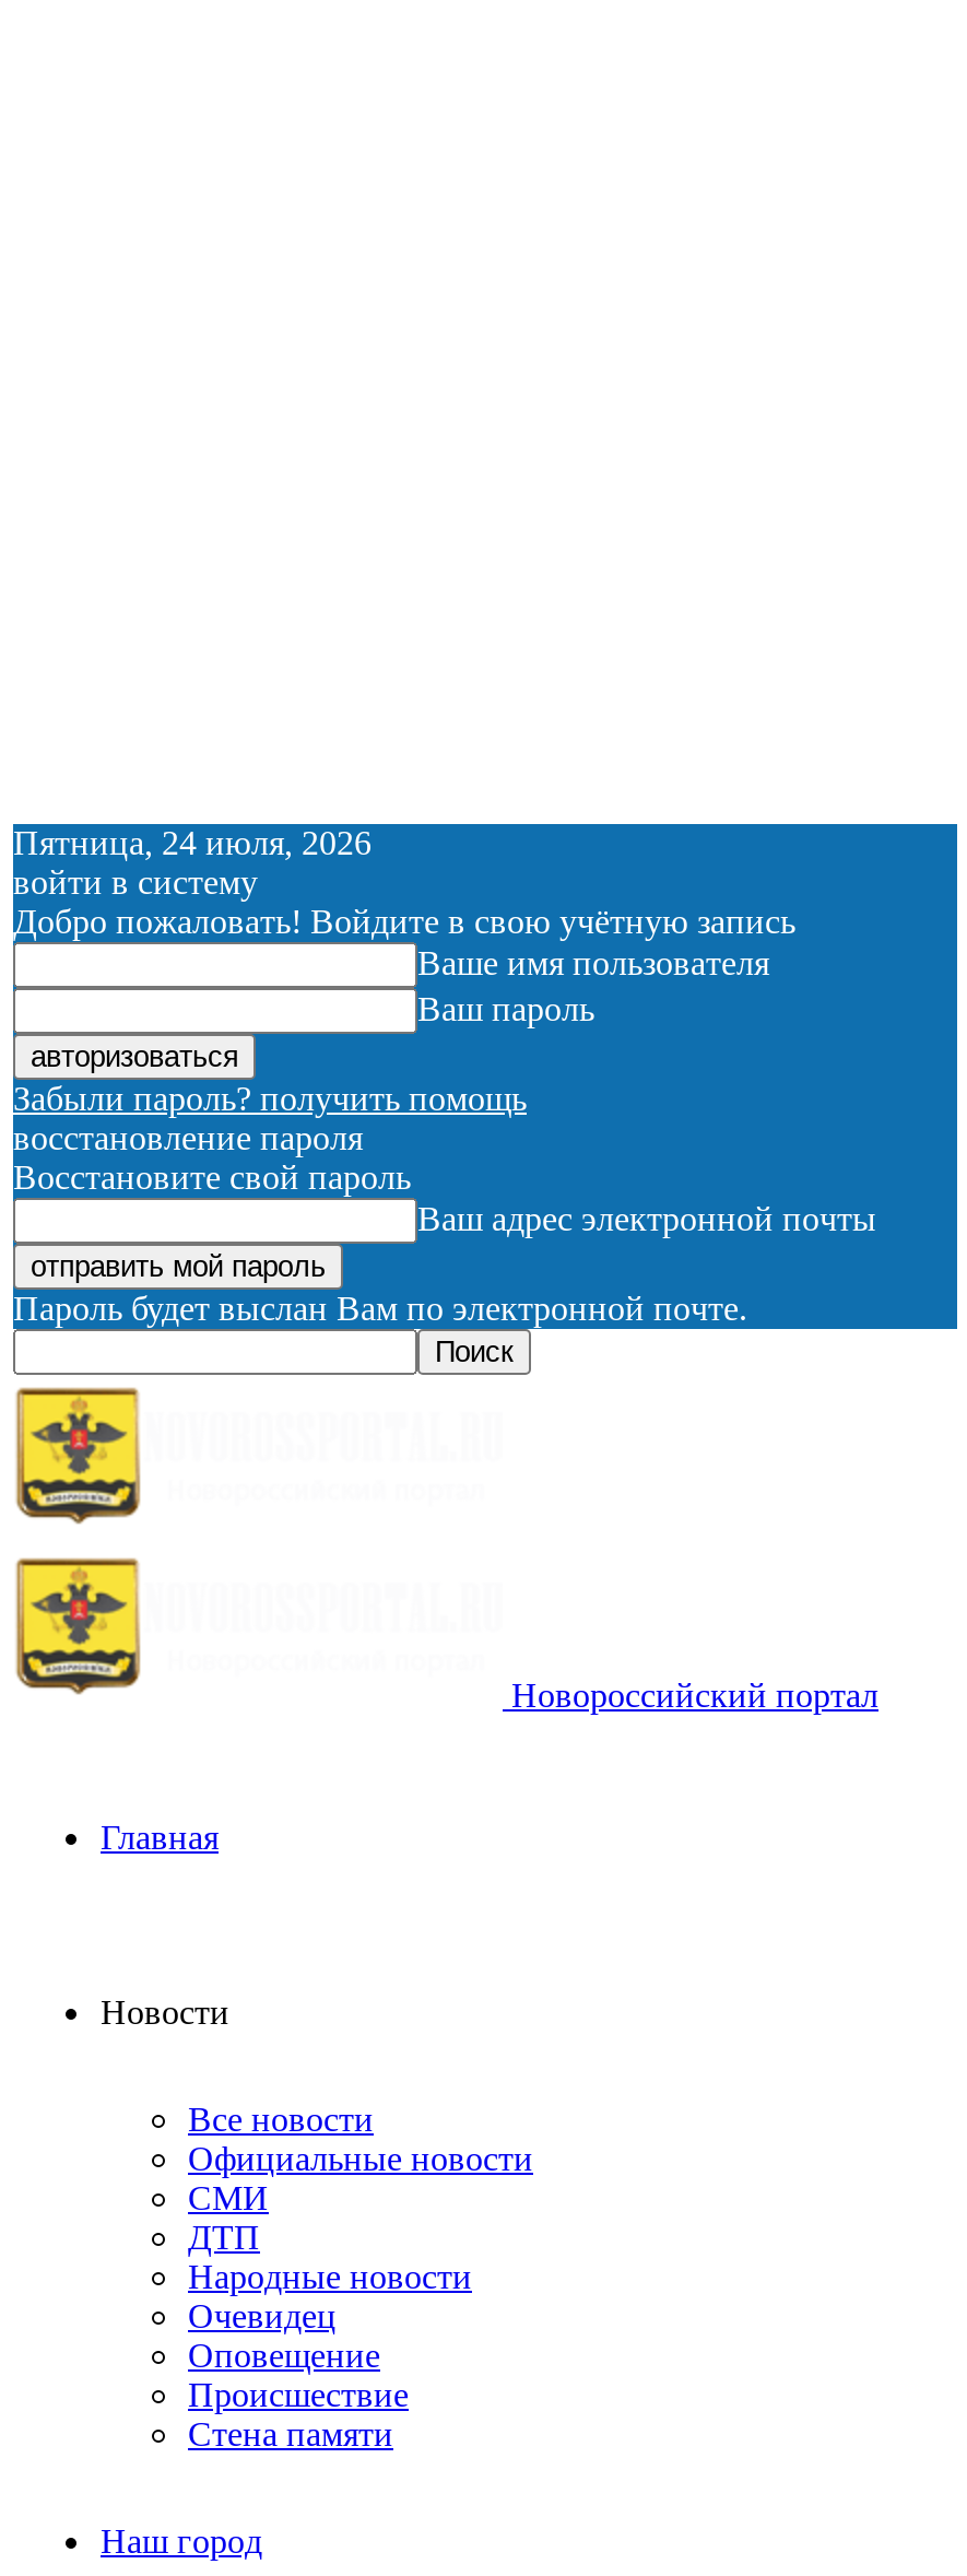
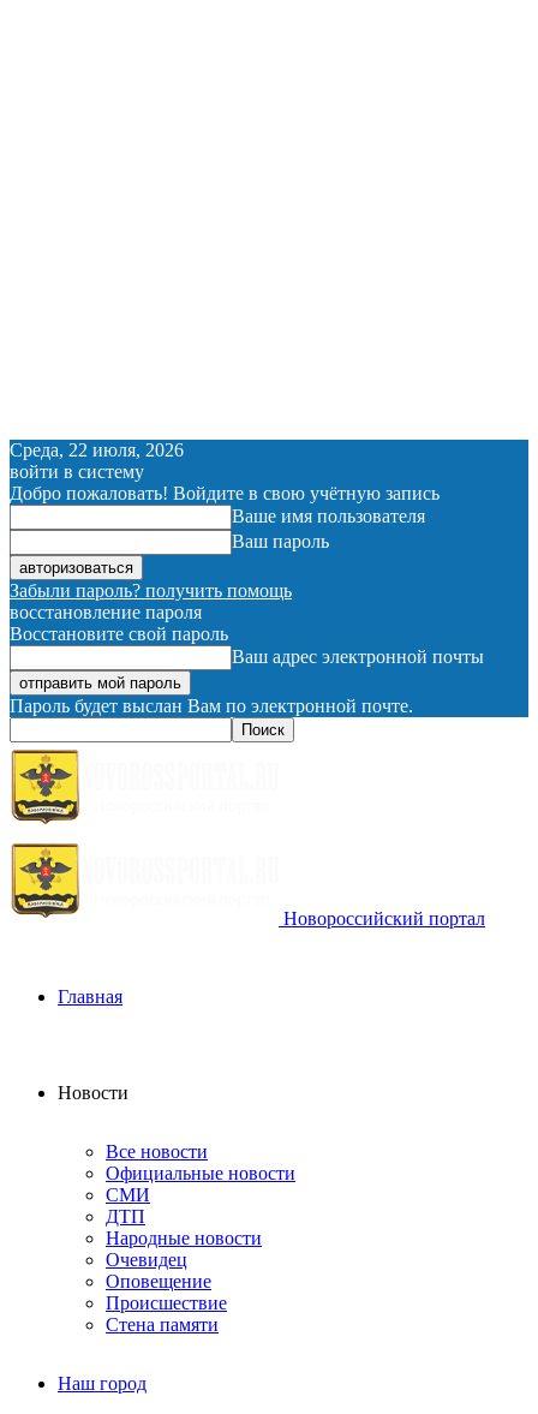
[13,824,372,861] Пятница, 24 июля, 2026 -> [10,440,184,460] Среда, 22 июля, 2026

